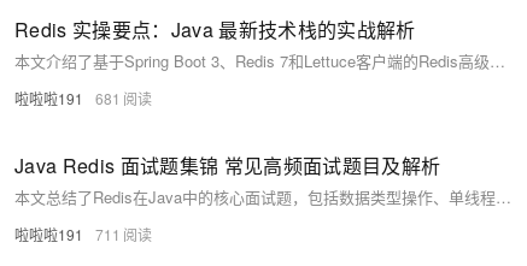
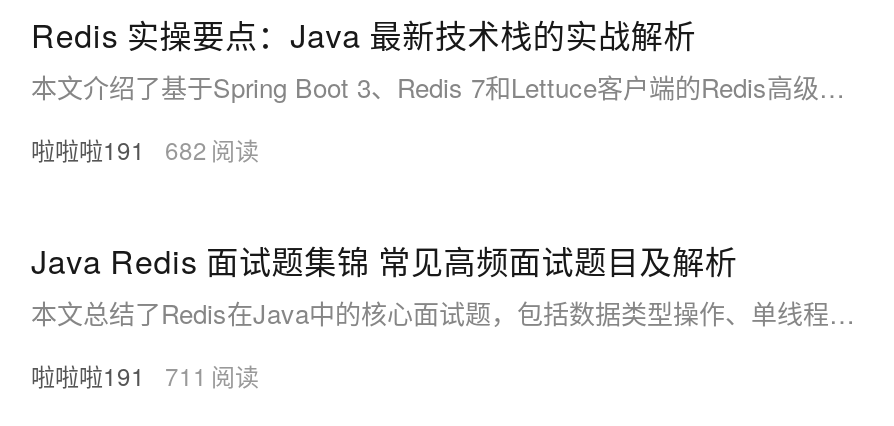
[14,88,121,108] 啦啦啦191 681 -> [31,132,207,166] 啦啦啦191 682

